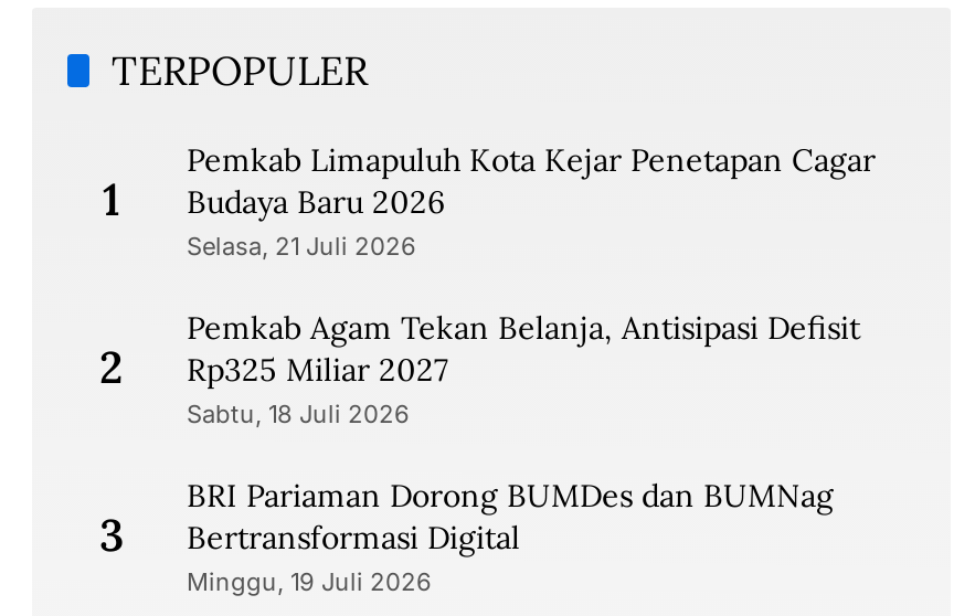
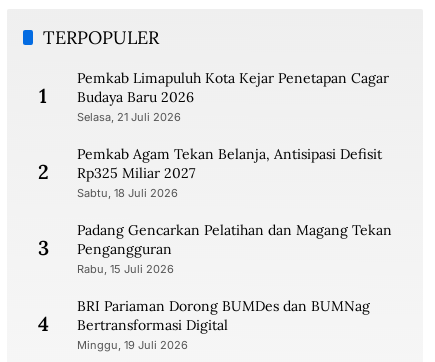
none -> [37,221,392,336] Padang Gencarkan Pelatihan dan Magang Tekan | Pengangguran | Rabu, 15 Juli 2026 | 4

